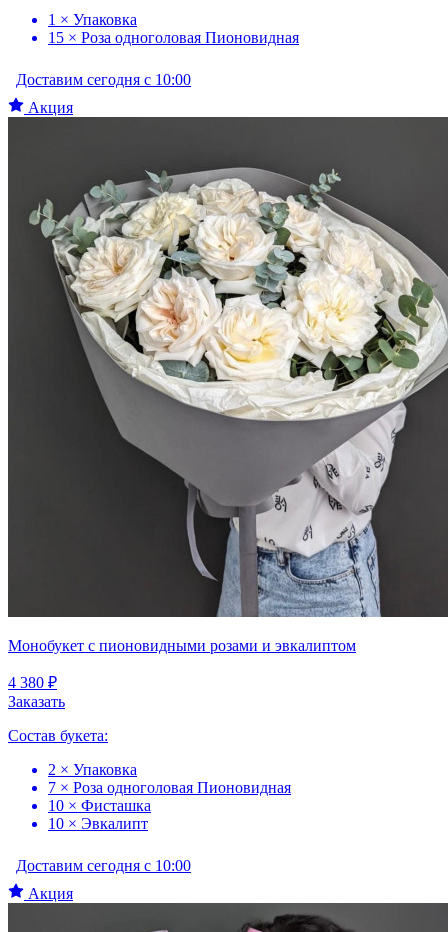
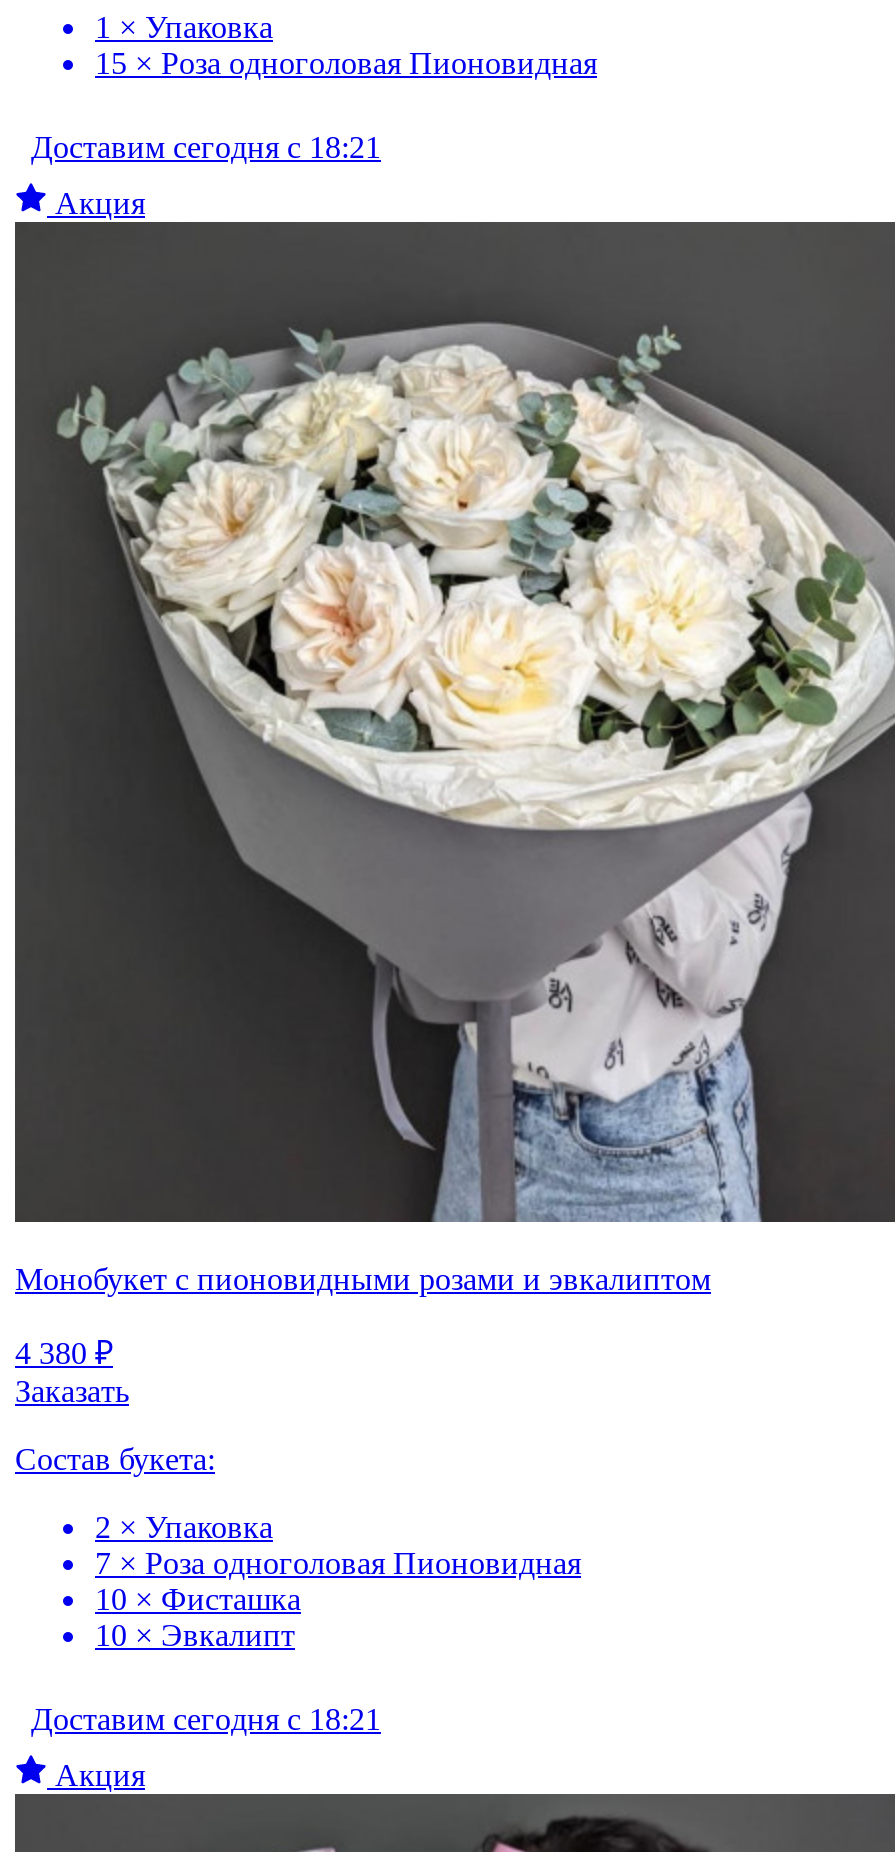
[16,71,191,88] Доставим сегодня с 10:00 -> [31,130,381,164] Доставим сегодня с 18:21
[16,857,191,874] Доставим сегодня с 10:00 -> [31,1702,381,1736] Доставим сегодня с 18:21

